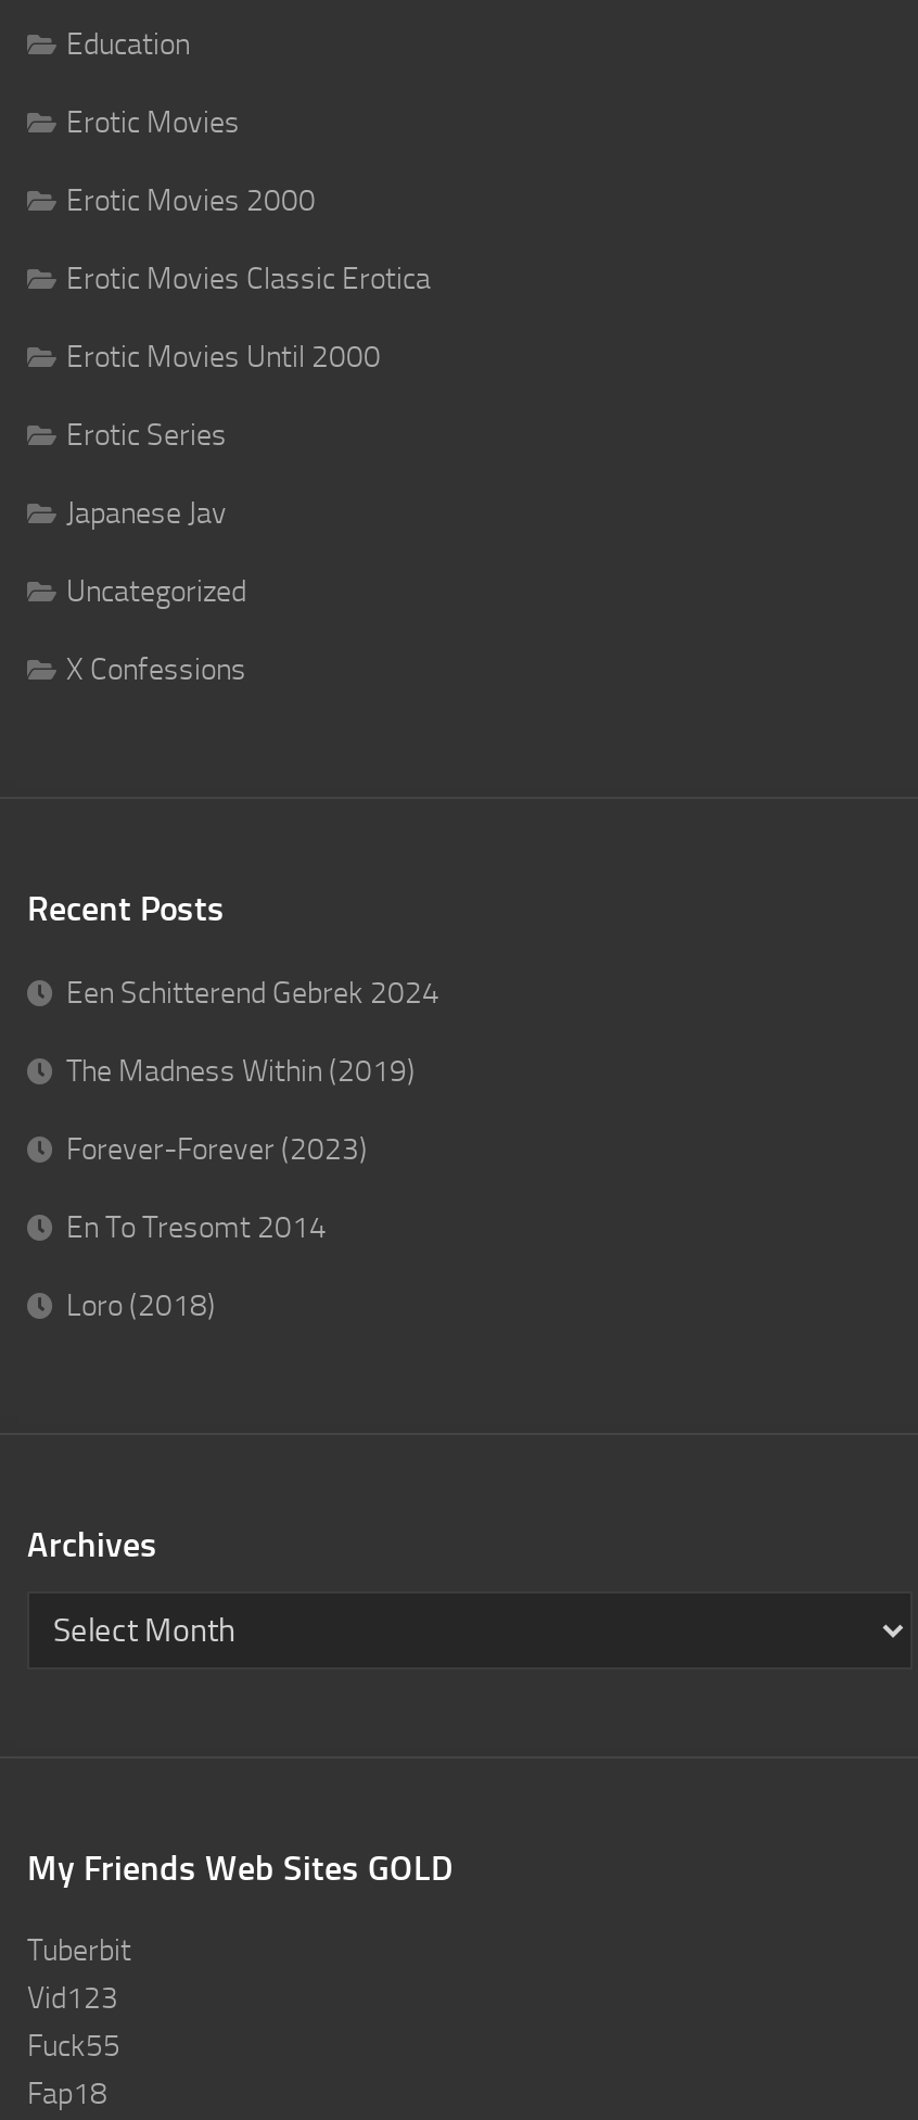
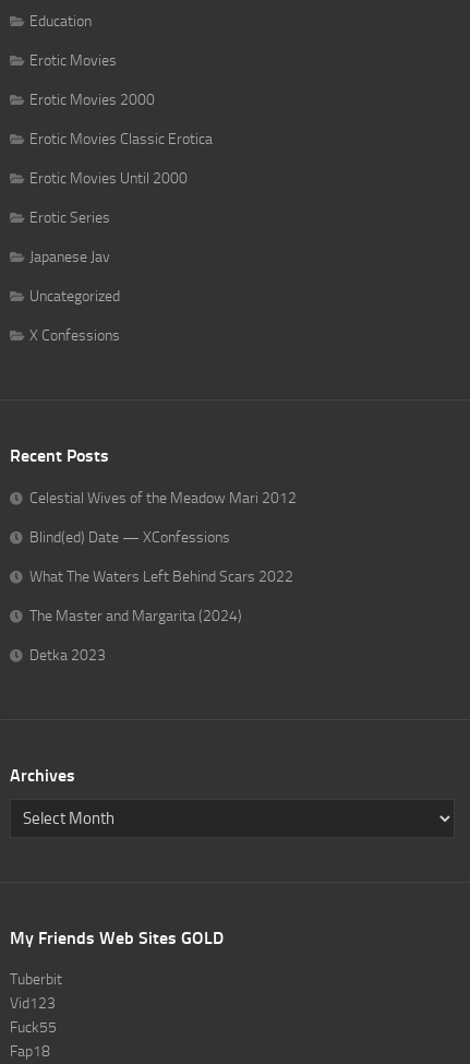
[66,975,439,1012] Een Schitterend Gebrek 2024 -> [29,488,297,507] Celestial Wives of the Meadow Mari 2012
[66,1053,416,1090] The Madness Within (2019) -> [29,528,230,546] Blind(ed) Date — XConfessions
[66,1131,368,1168] Forever-Forever (2023) -> [29,567,293,585] What The Waters Left Behind Scars 2022
[66,1209,327,1246] En To Tresomt 2014 -> [29,606,242,625] The Master and Margarita (2024)
[66,1287,216,1324] Loro (2018) -> [29,645,106,664] Detka 2023

